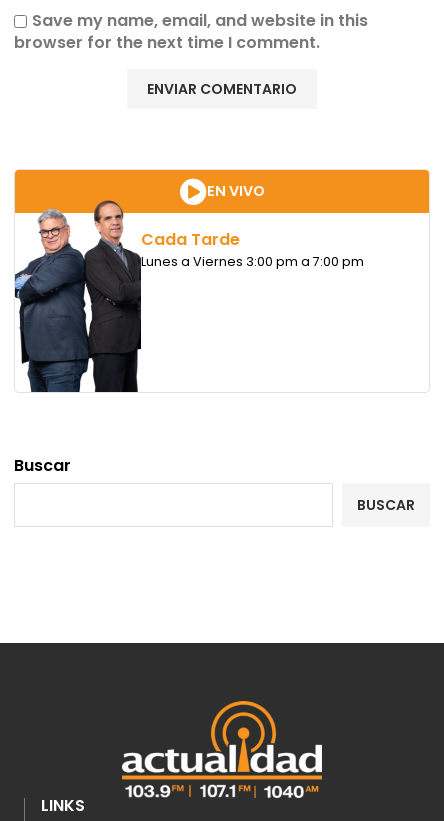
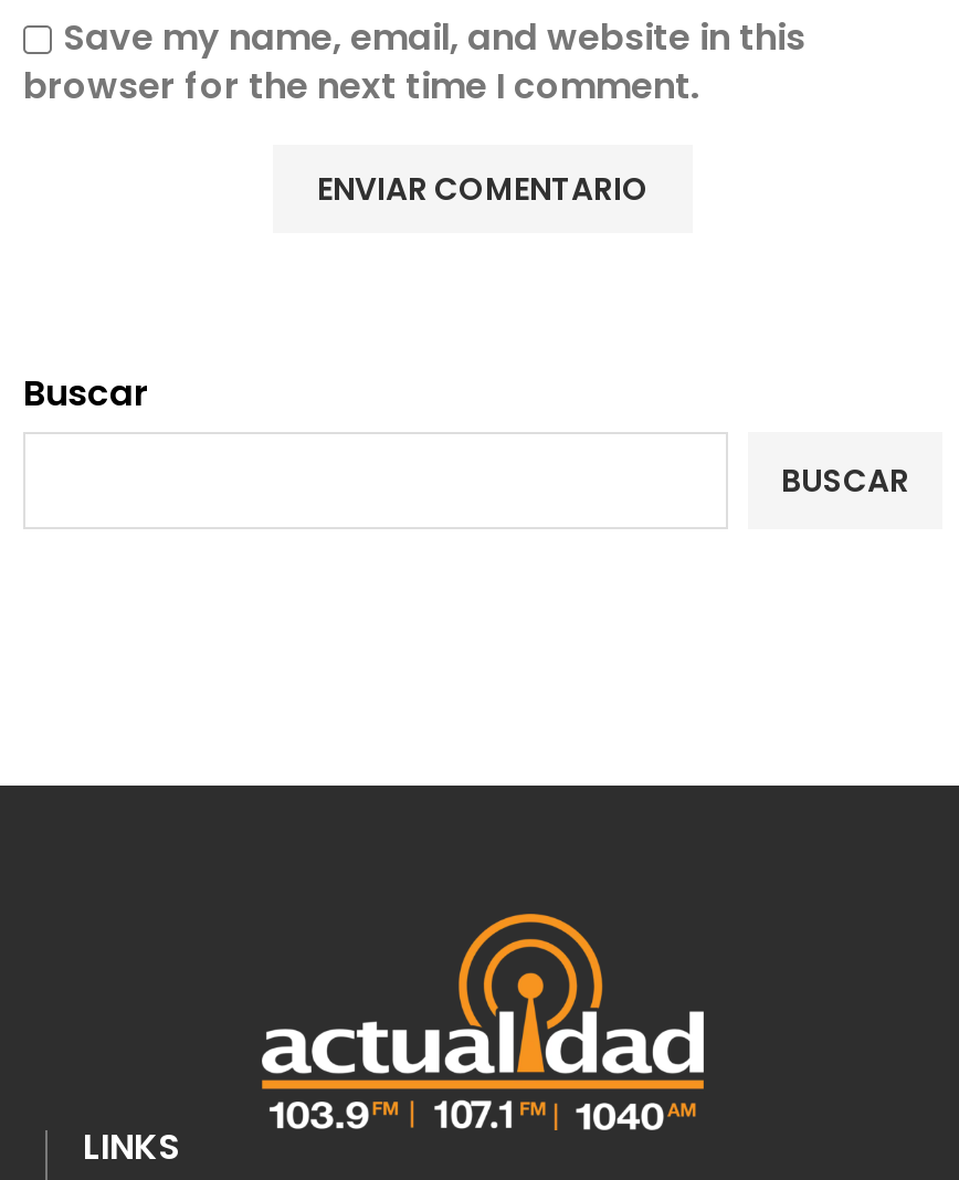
[14,169,430,393] [image] | EN VIVO | Cada Tarde | Lunes a Viernes 3:00 pm a 7:00 pm -> none

